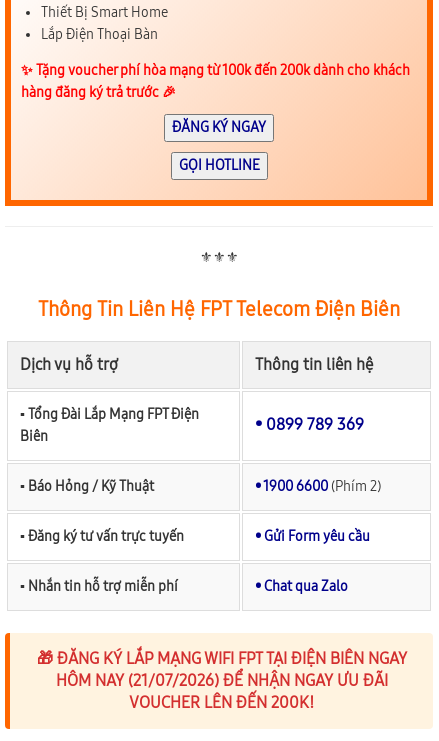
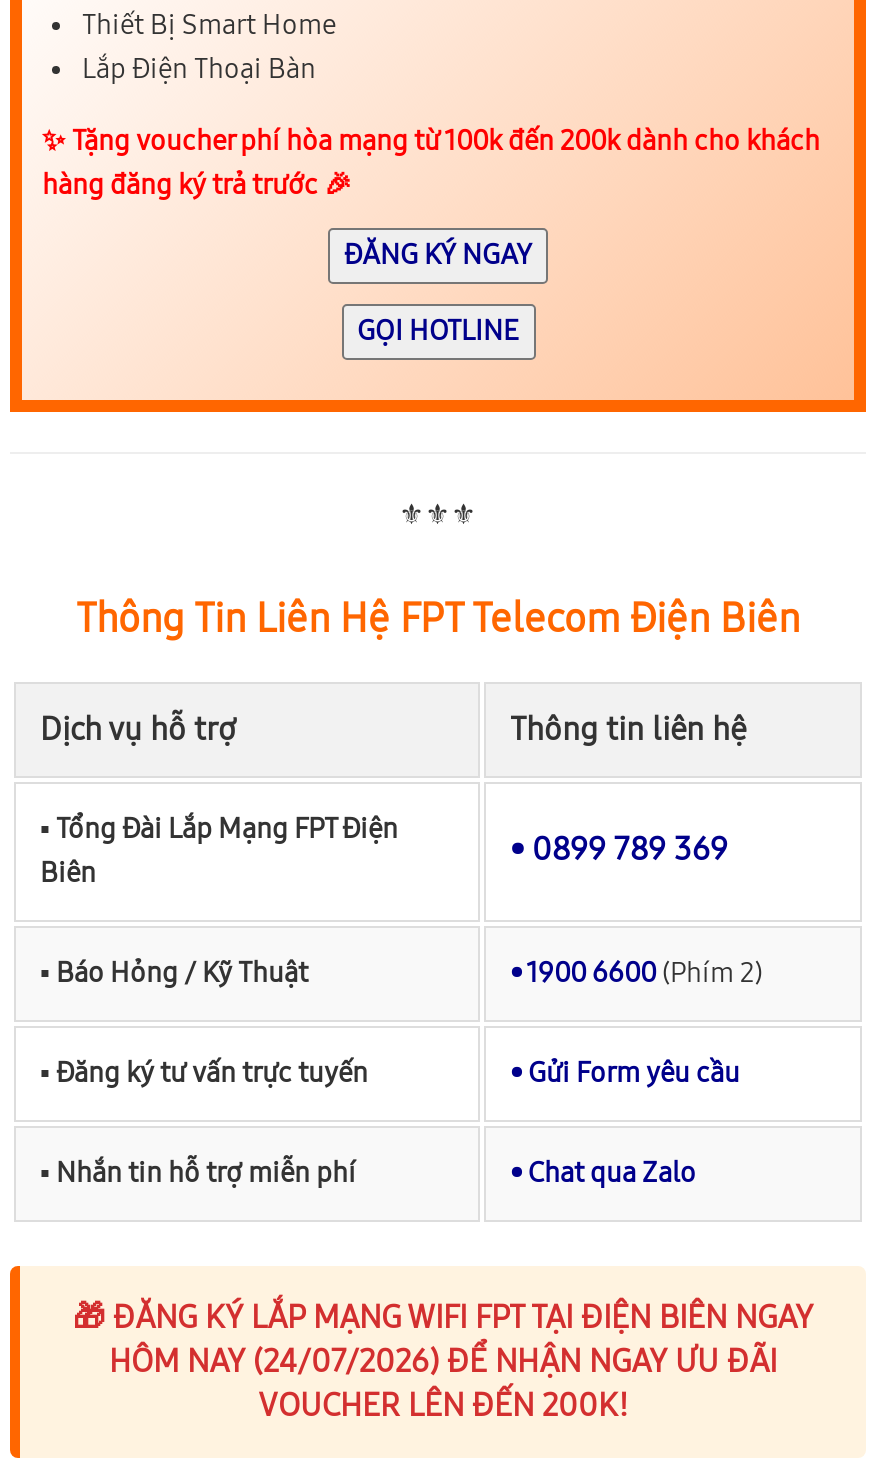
[55,671,387,690] HÔM NAY (21/07/2026) ĐỂ NHẬN NGAY ƯU ĐÃI -> [109,1342,777,1380] HÔM NAY (24/07/2026) ĐỂ NHẬN NGAY ƯU ĐÃI

